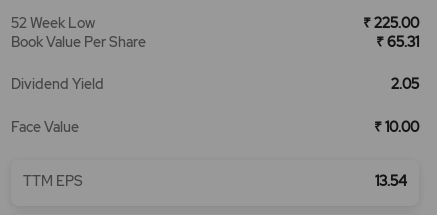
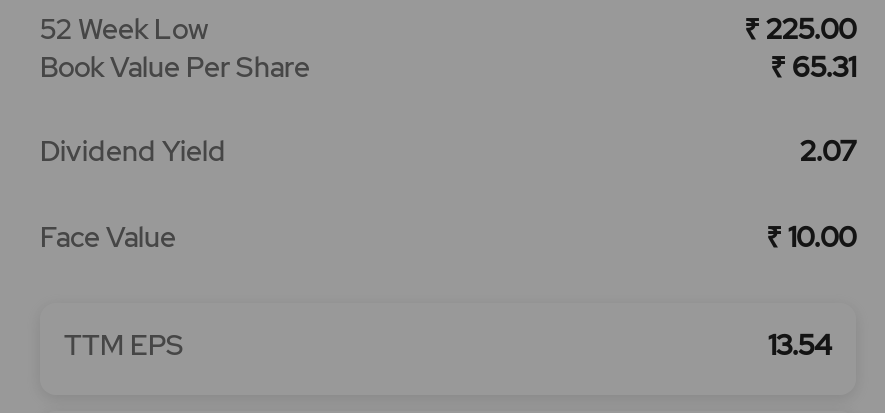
[391,75,419,93] 2.05 -> [800,133,856,169] 2.07

